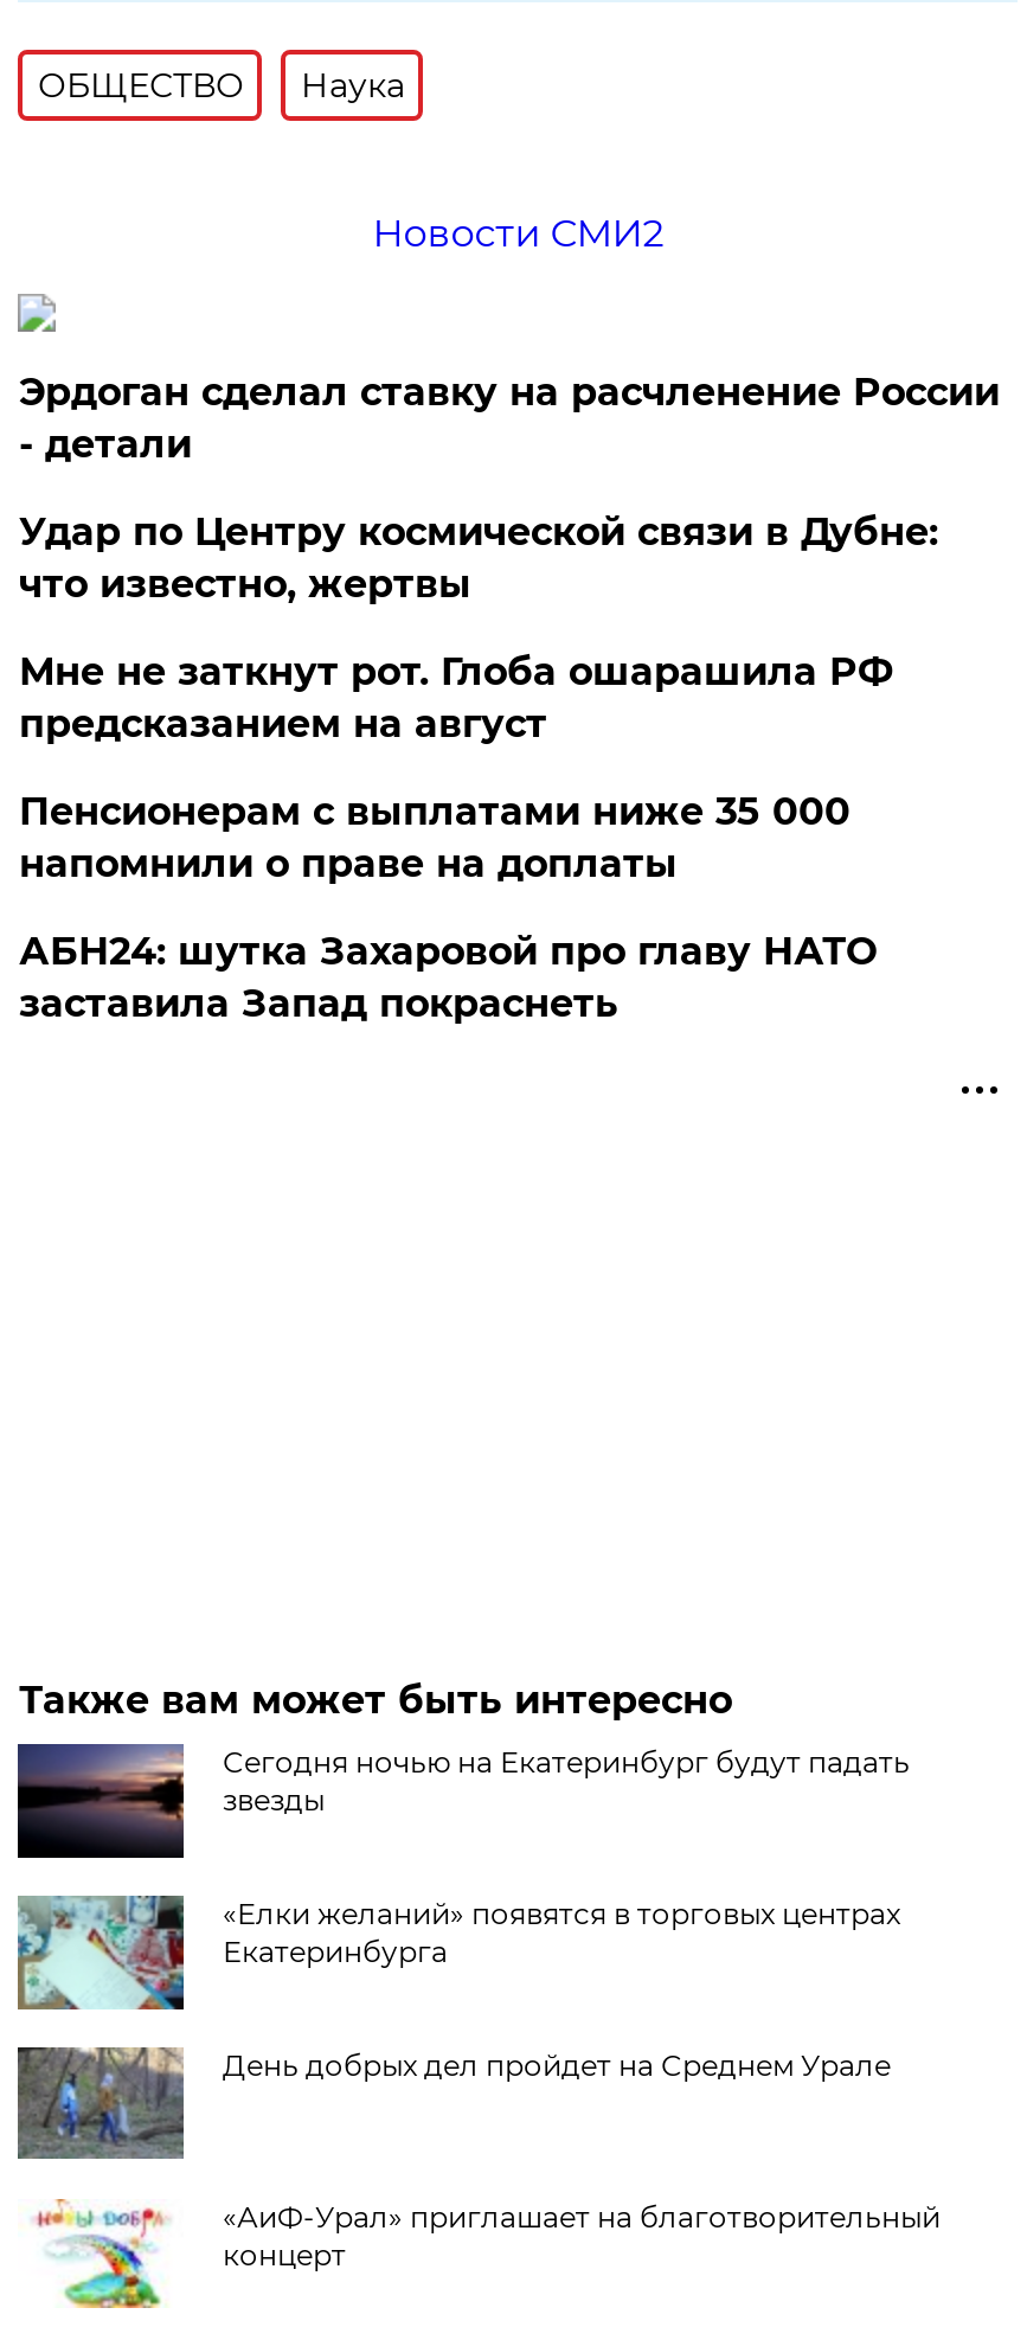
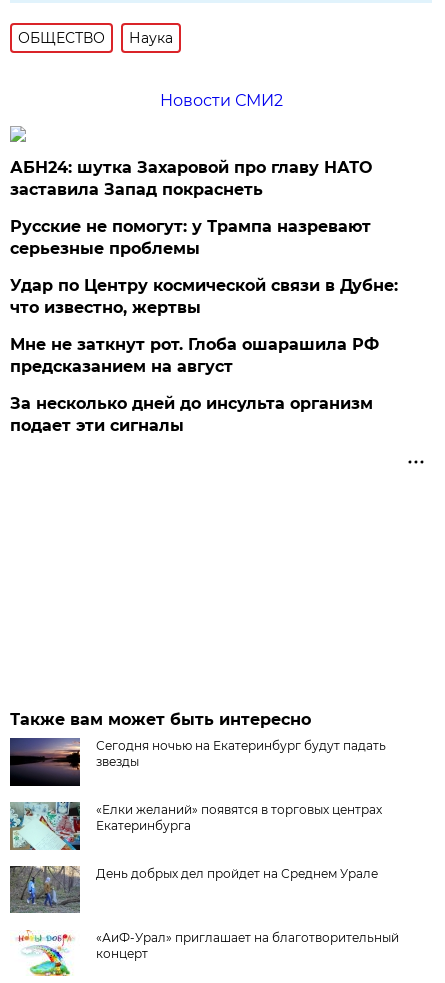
[19,370,1000,467] Эрдоган сделал ставку на расчленение России | - детали -> [10,217,371,258] Русские не помогут: у Трампа назревают | серьезные проблемы
moved [19,509,938,746] -> [10,276,398,376]: Удар по Центру космической связи в Дубне: | что известно, жертвы | Мне не заткнут рот. Глоба ошарашила РФ | предсказанием на август
[19,789,850,886] Пенсионерам с выплатами ниже 35 000 | напомнили о праве на доплаты -> [10,394,373,435] За несколько дней до инсульта организм | подает эти сигналы
moved [19,929,876,1026] -> [10,158,372,199]: АБН24: шутка Захаровой про главу НАТО | заставила Запад покраснеть

